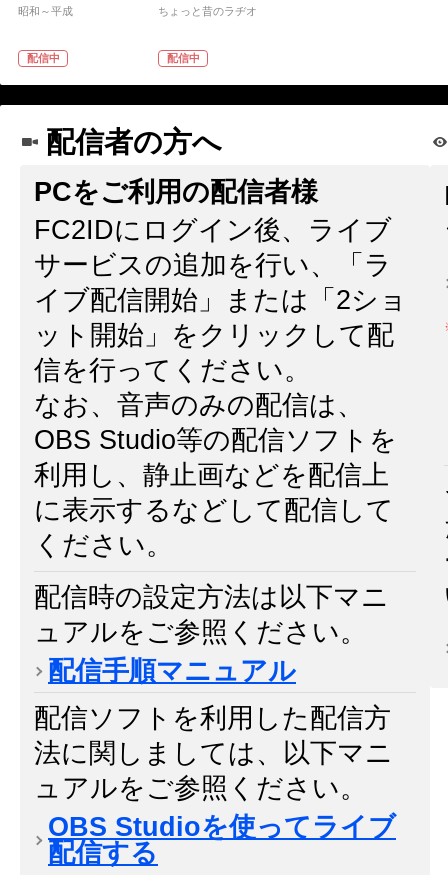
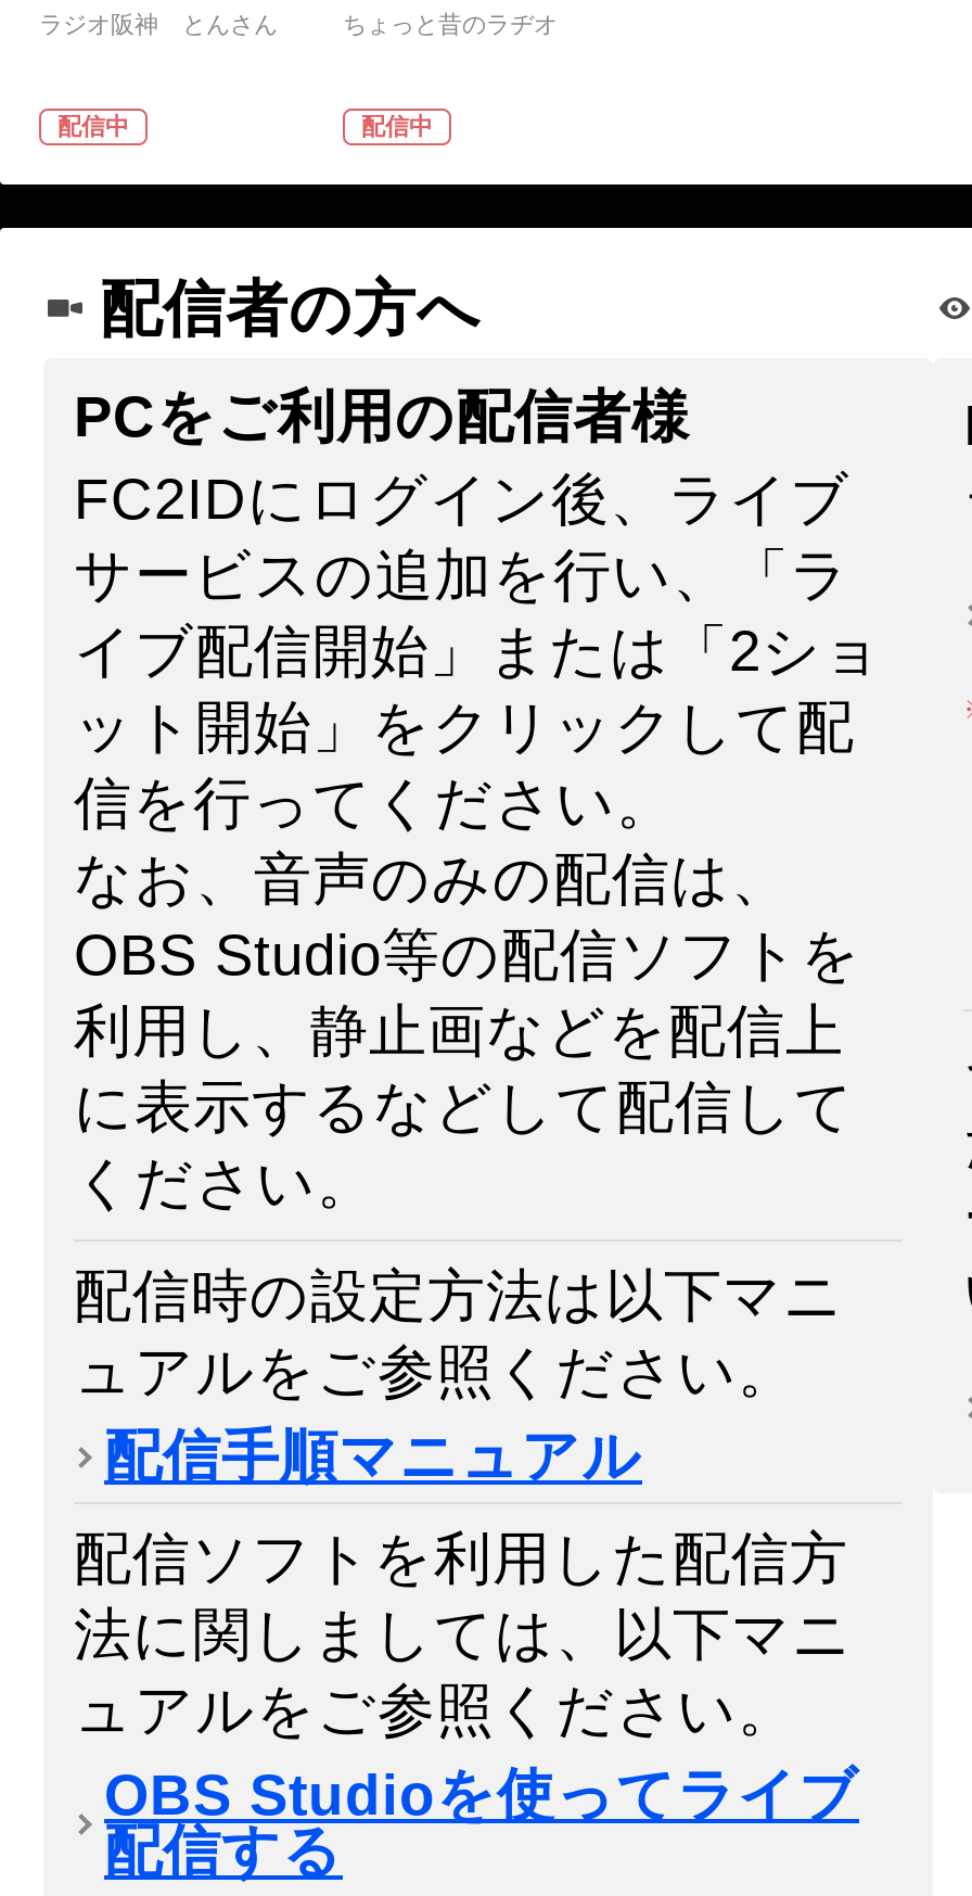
[18,5,73,17] 昭和～平成 -> [39,11,302,37] ラジオ阪神 とんさん

